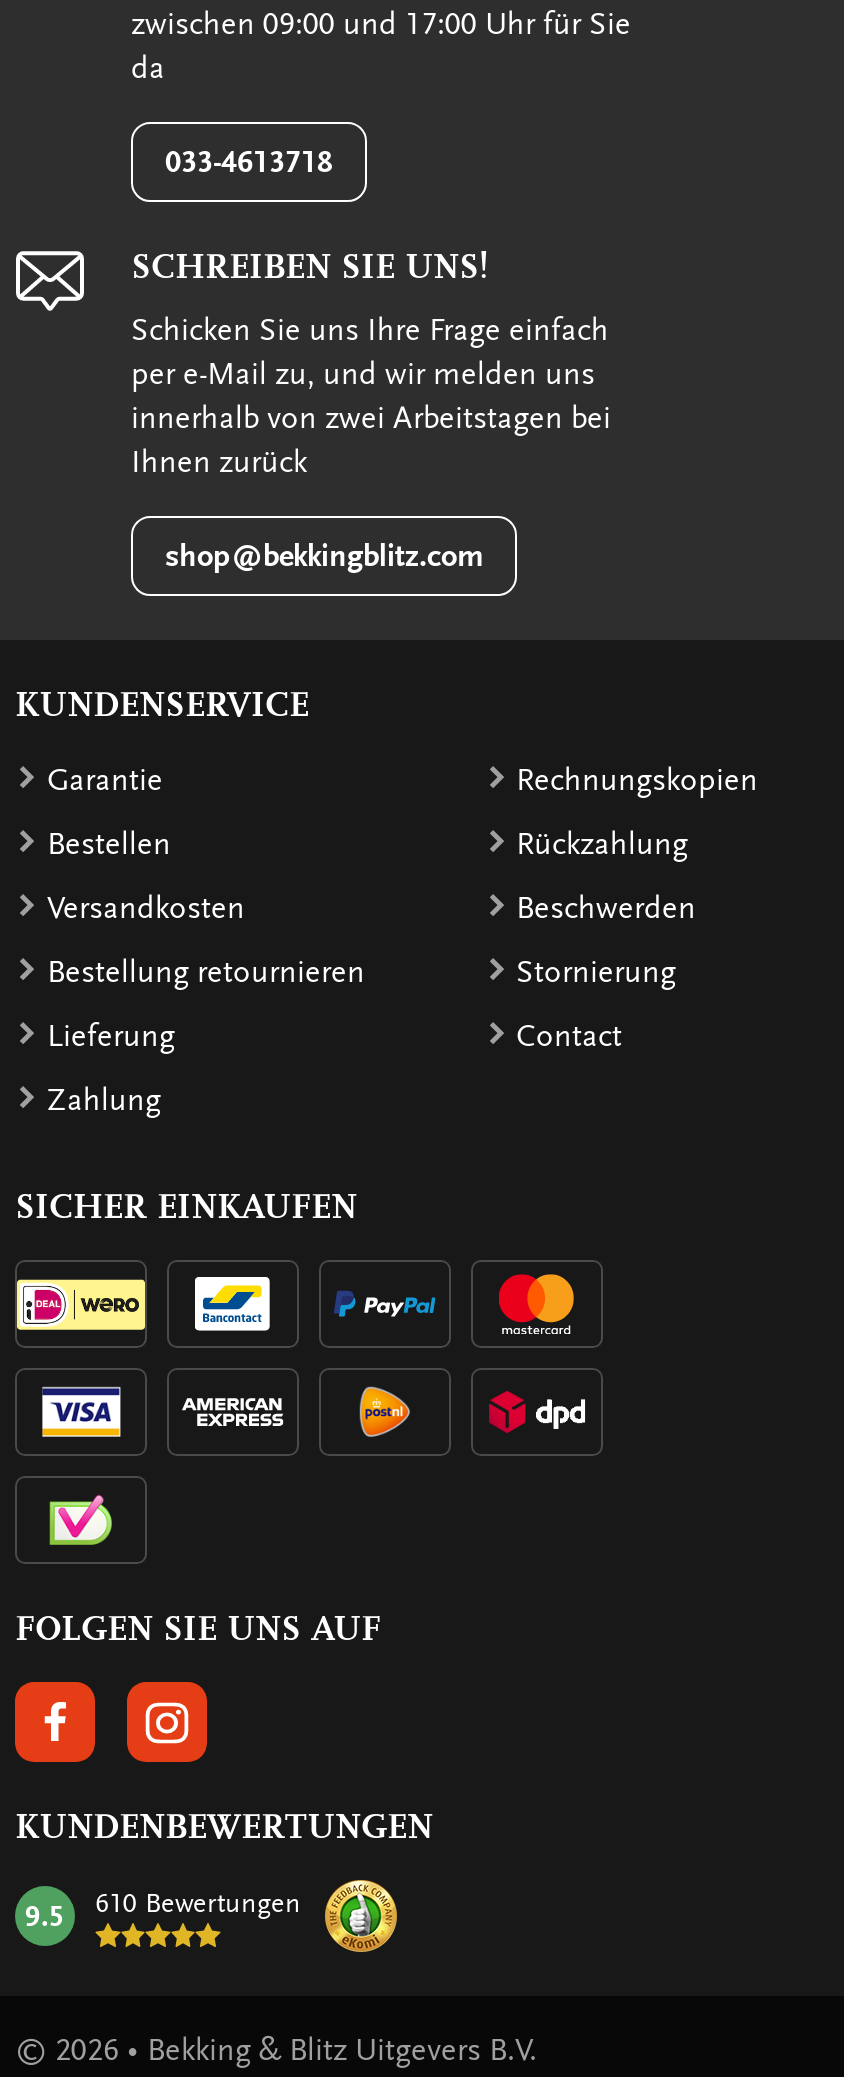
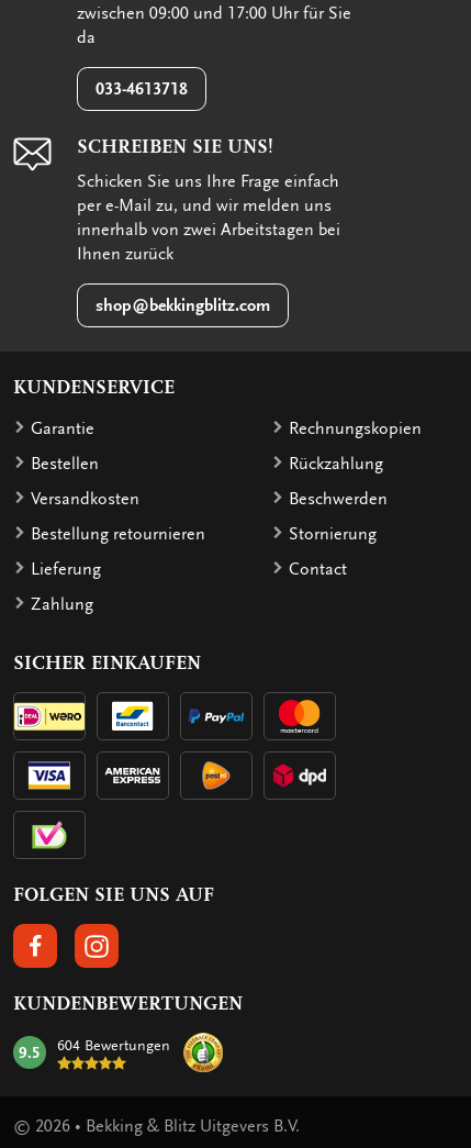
[25,1888,301,1934] 9.5 610 Bewertungen -> [19,1037,170,1062] 9.5 604 Bewertungen

